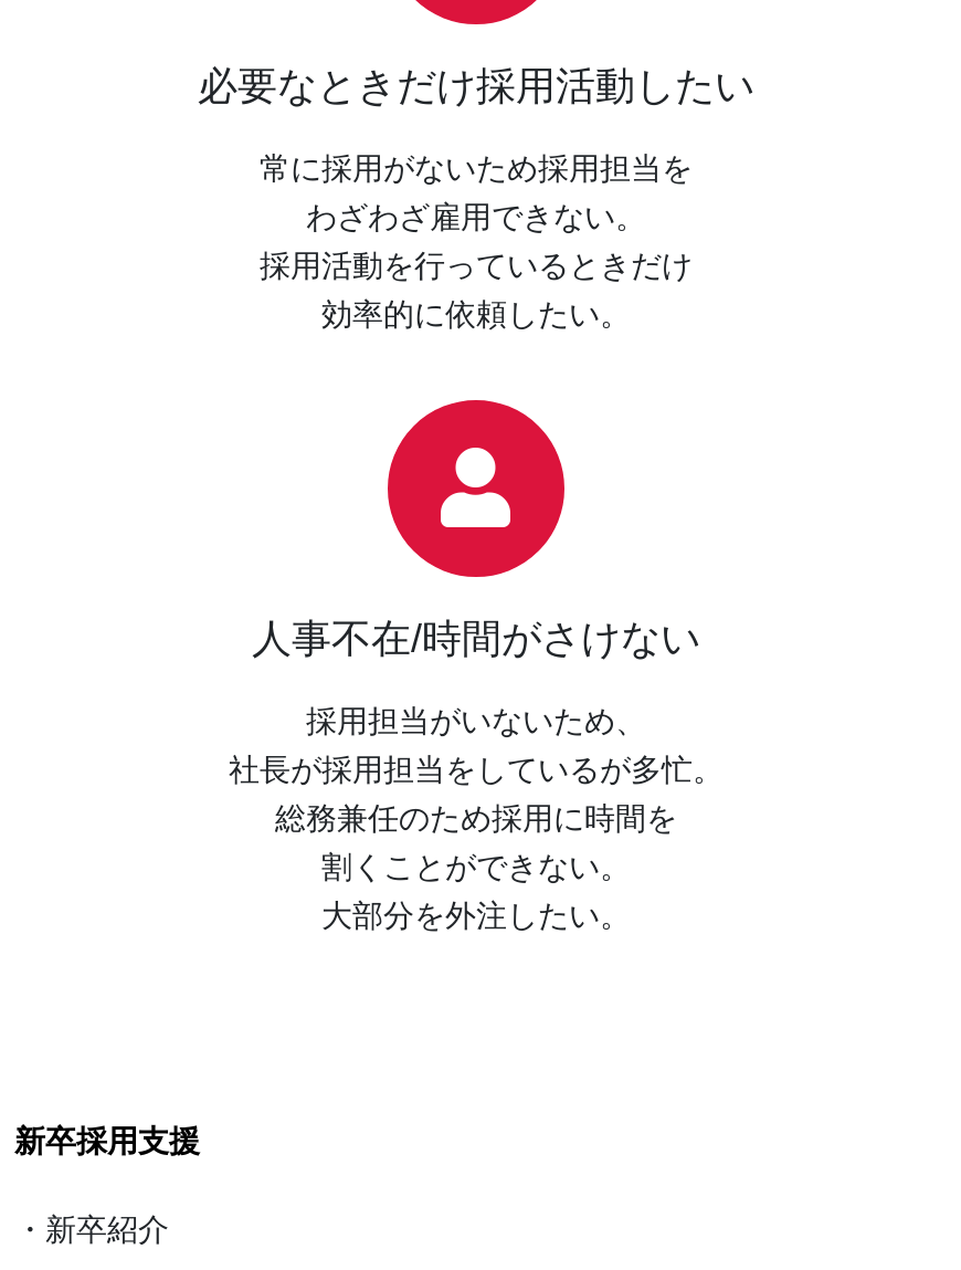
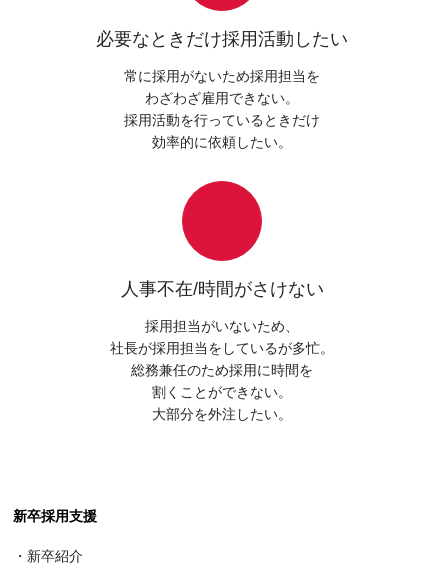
[439,444,514,531] [image] -> none

